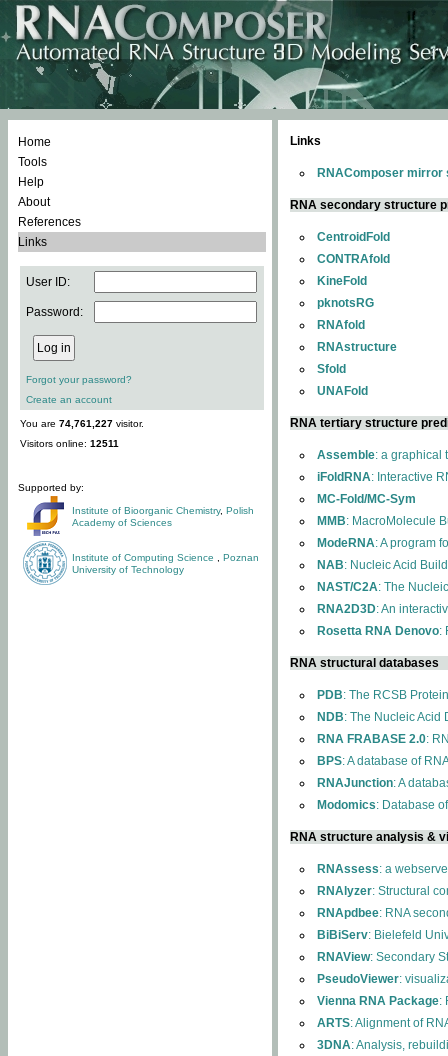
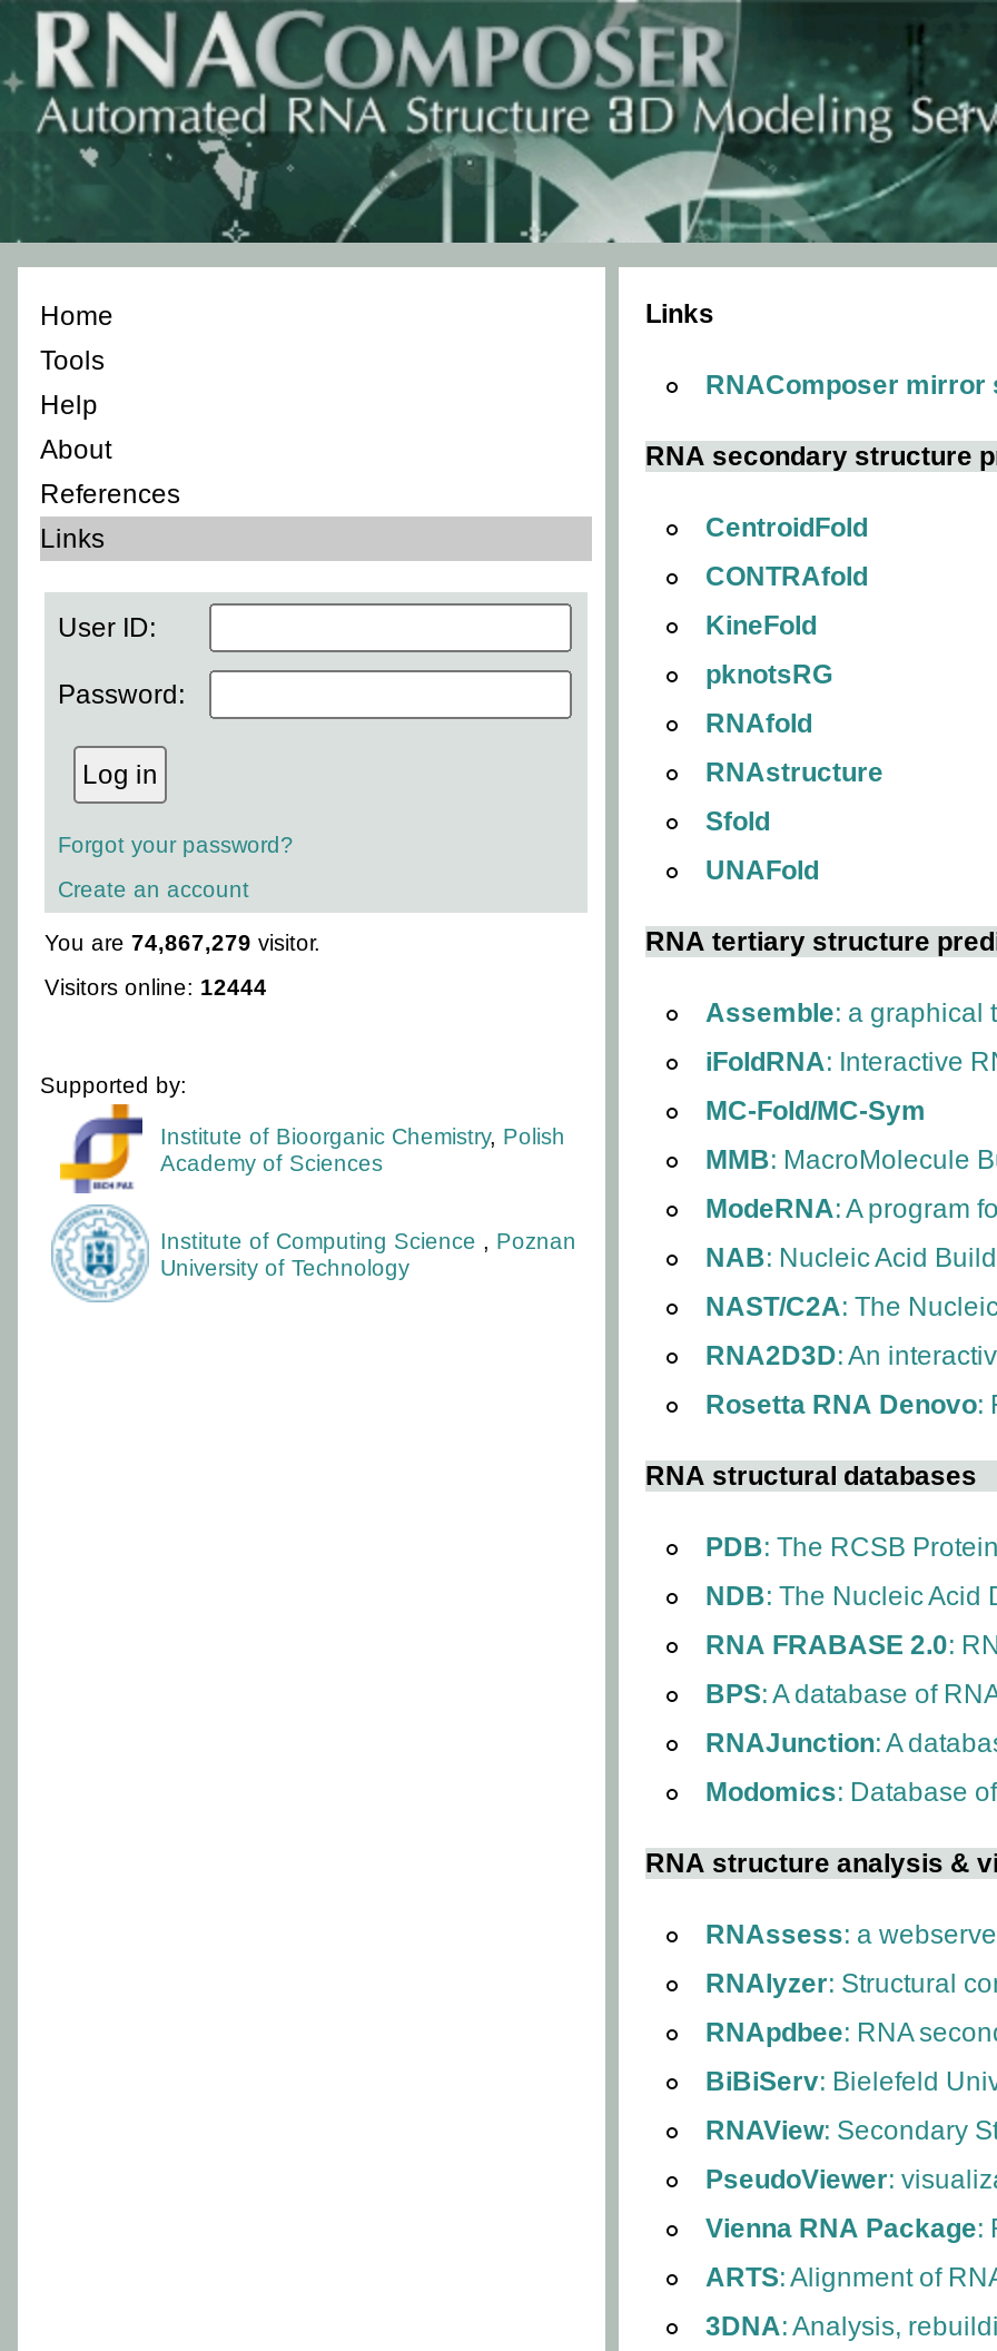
[20,418,144,429] You are 74,761,227 visitor. -> [45,931,320,955] You are 74,867,279 visitor.
[20,438,119,449] Visitors online: 12511 -> [45,975,267,1000] Visitors online: 12444

